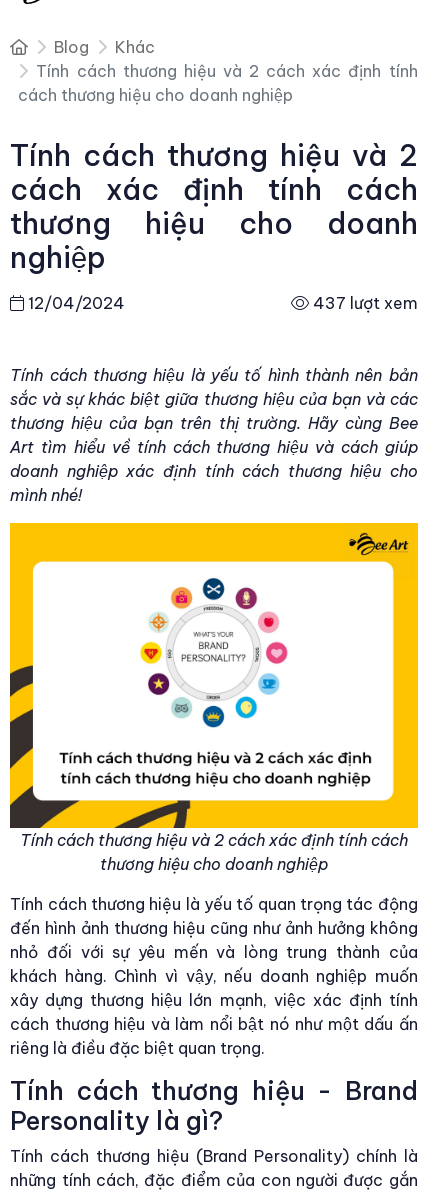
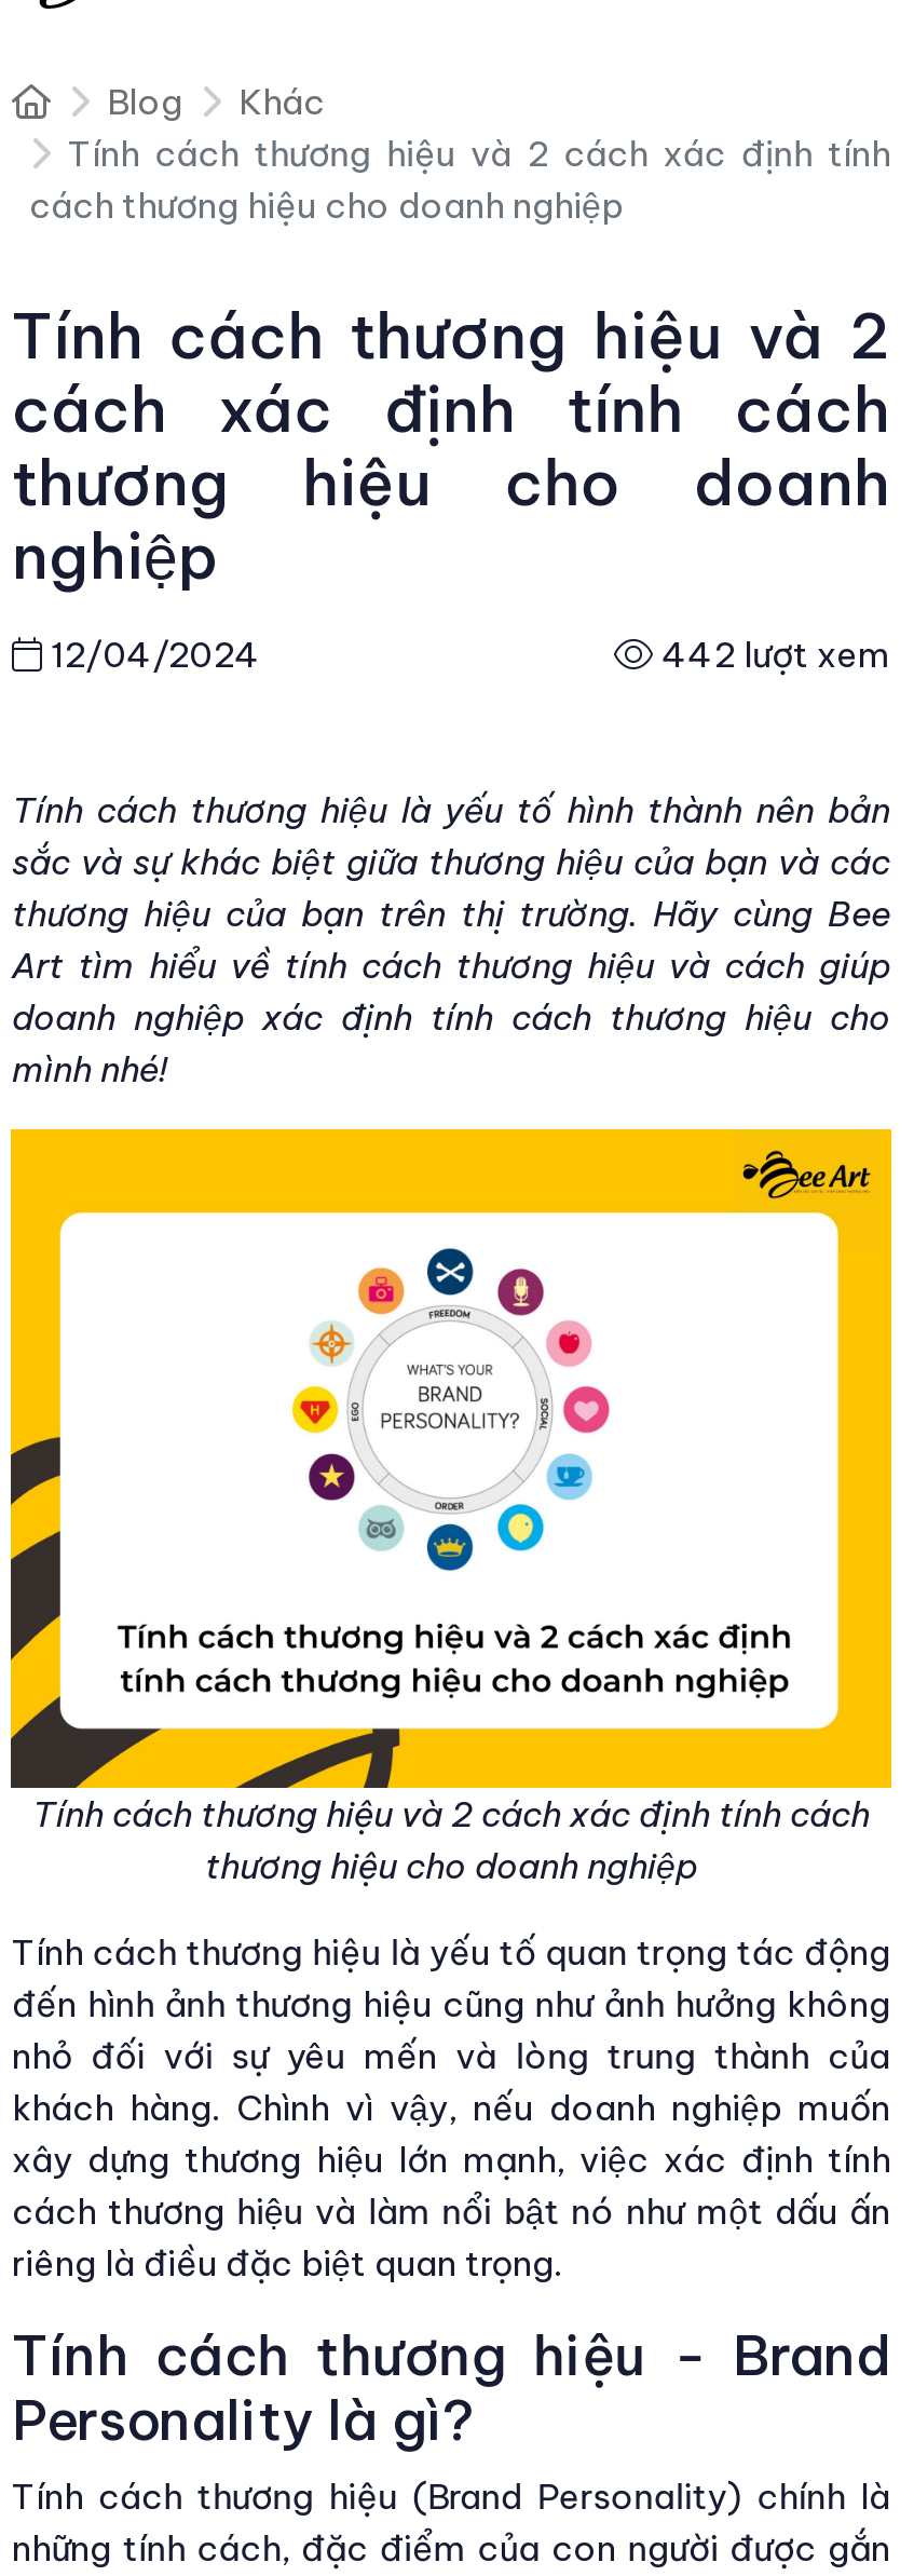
[308,293,417,313] 437 lượt xem -> [653,633,890,676] 442 lượt xem

